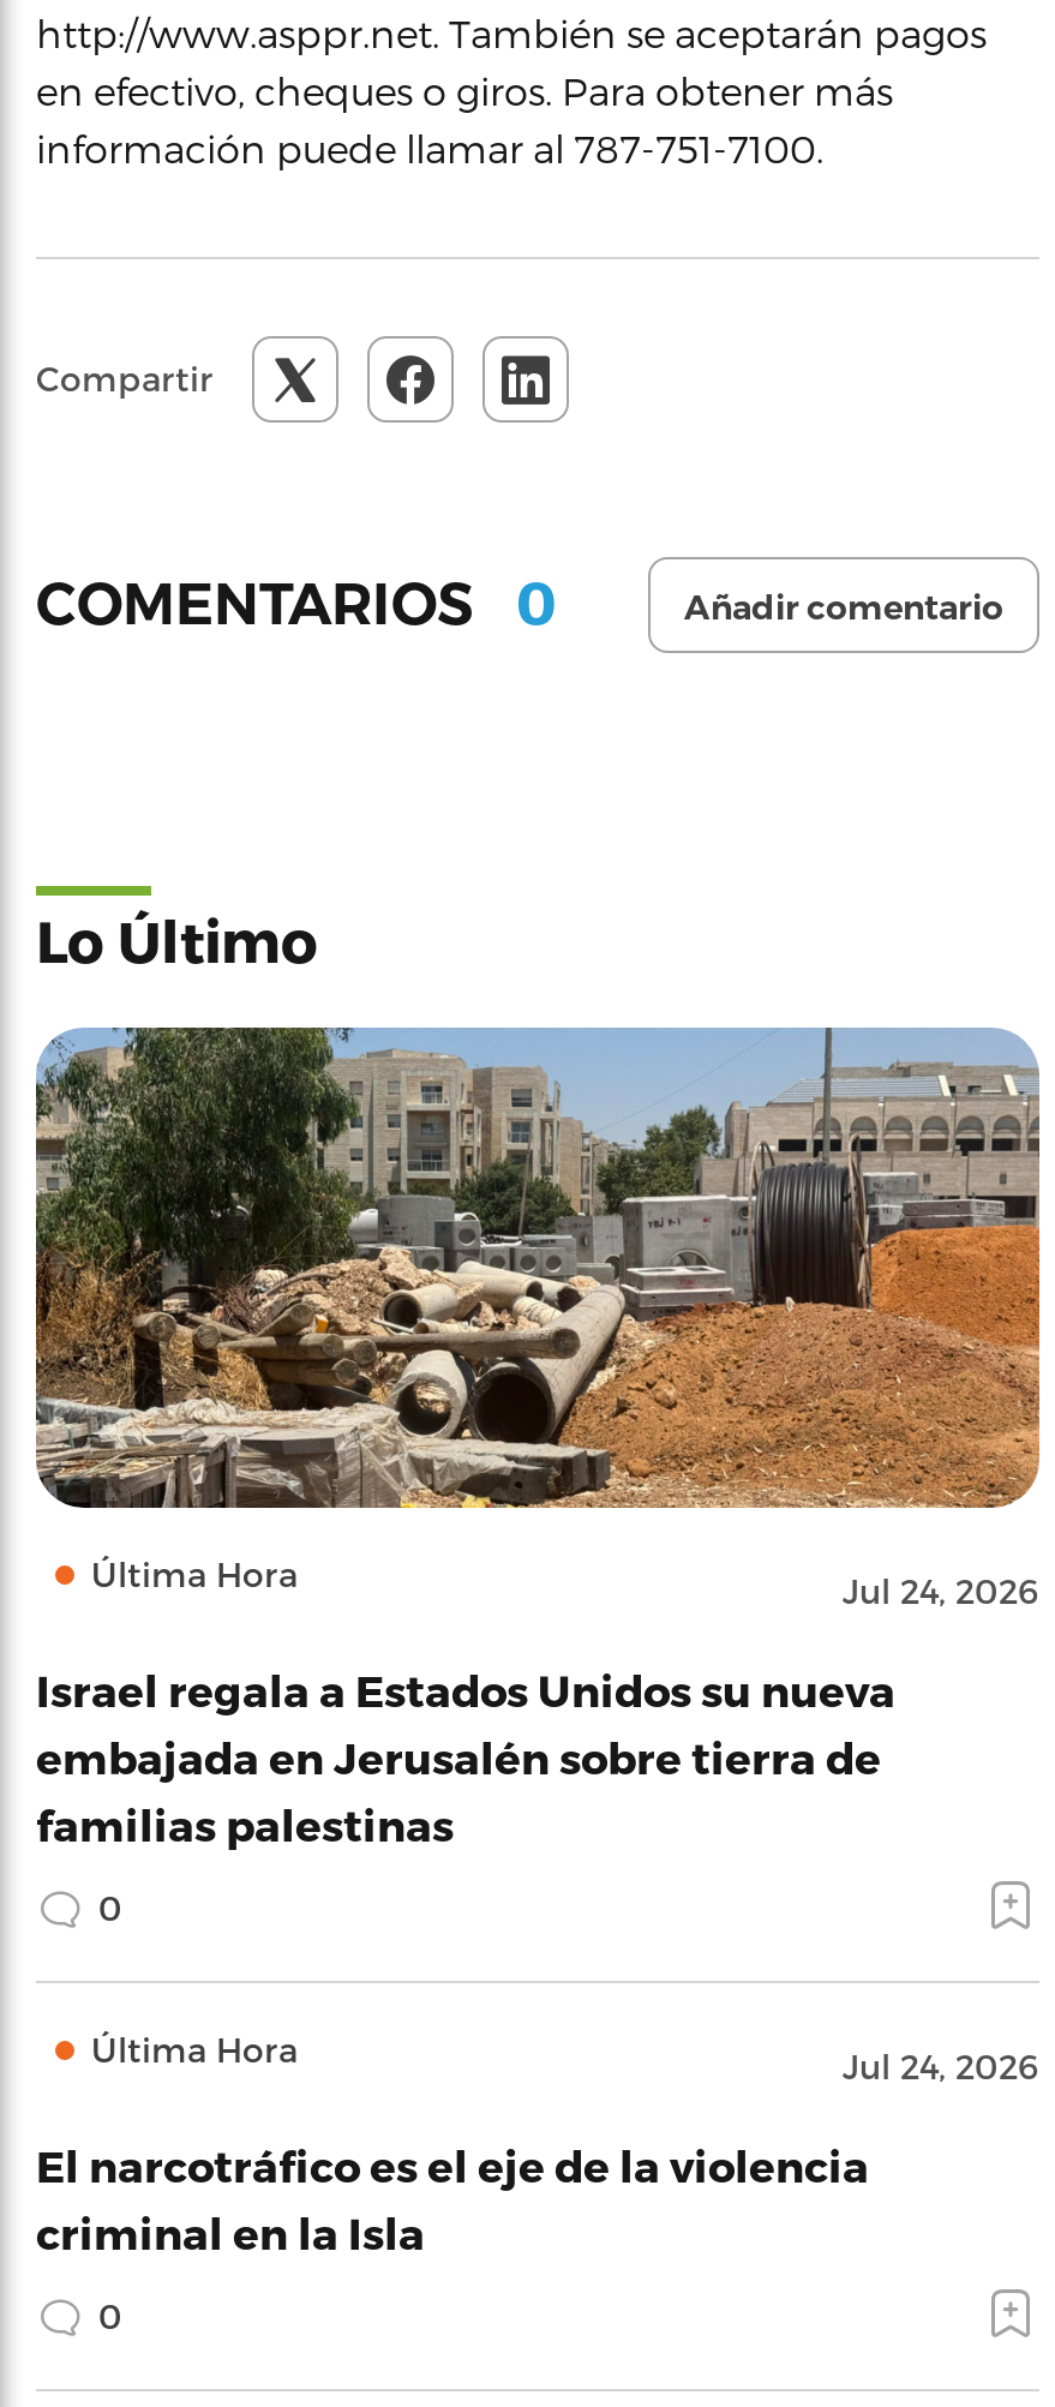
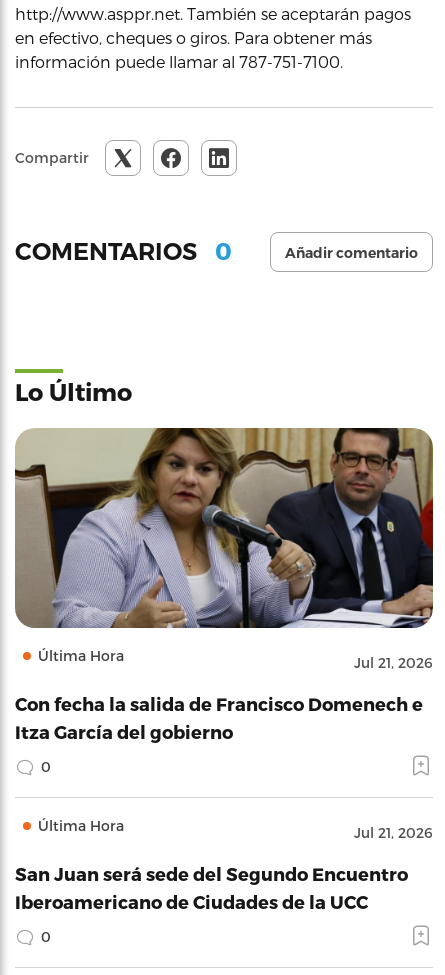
[36,1025,1042,1610] [image] | Jul 24, 2026 -> [15,427,434,671] [image] | Jul 21, 2026
[36,1663,895,1848] Israel regala a Estados Unidos su nueva | embajada en Jerusalén sobre tierra de | familias palestinas -> [15,693,423,742] Con fecha la salida de Francisco Domenech e | Itza García del gobierno
[843,2045,1039,2086] Jul 24, 2026 -> [354,824,433,841] Jul 21, 2026
[36,2139,869,2256] El narcotráfico es el eje de la violencia | criminal en la Isla -> [15,863,408,912] San Juan será sede del Segundo Encuentro | Iberoamericano de Ciudades de la UCC

